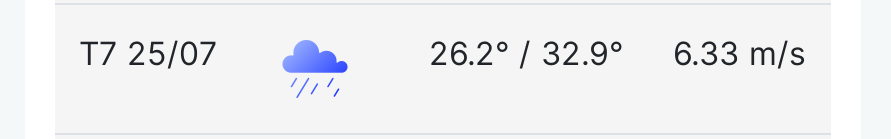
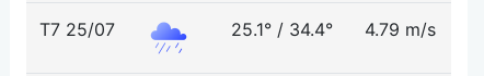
[429,33,623,73] 26.2° / 32.9° -> [231,18,333,40] 25.1° / 34.4°
[673,33,805,73] 6.33 m/s -> [365,18,436,40] 4.79 m/s

